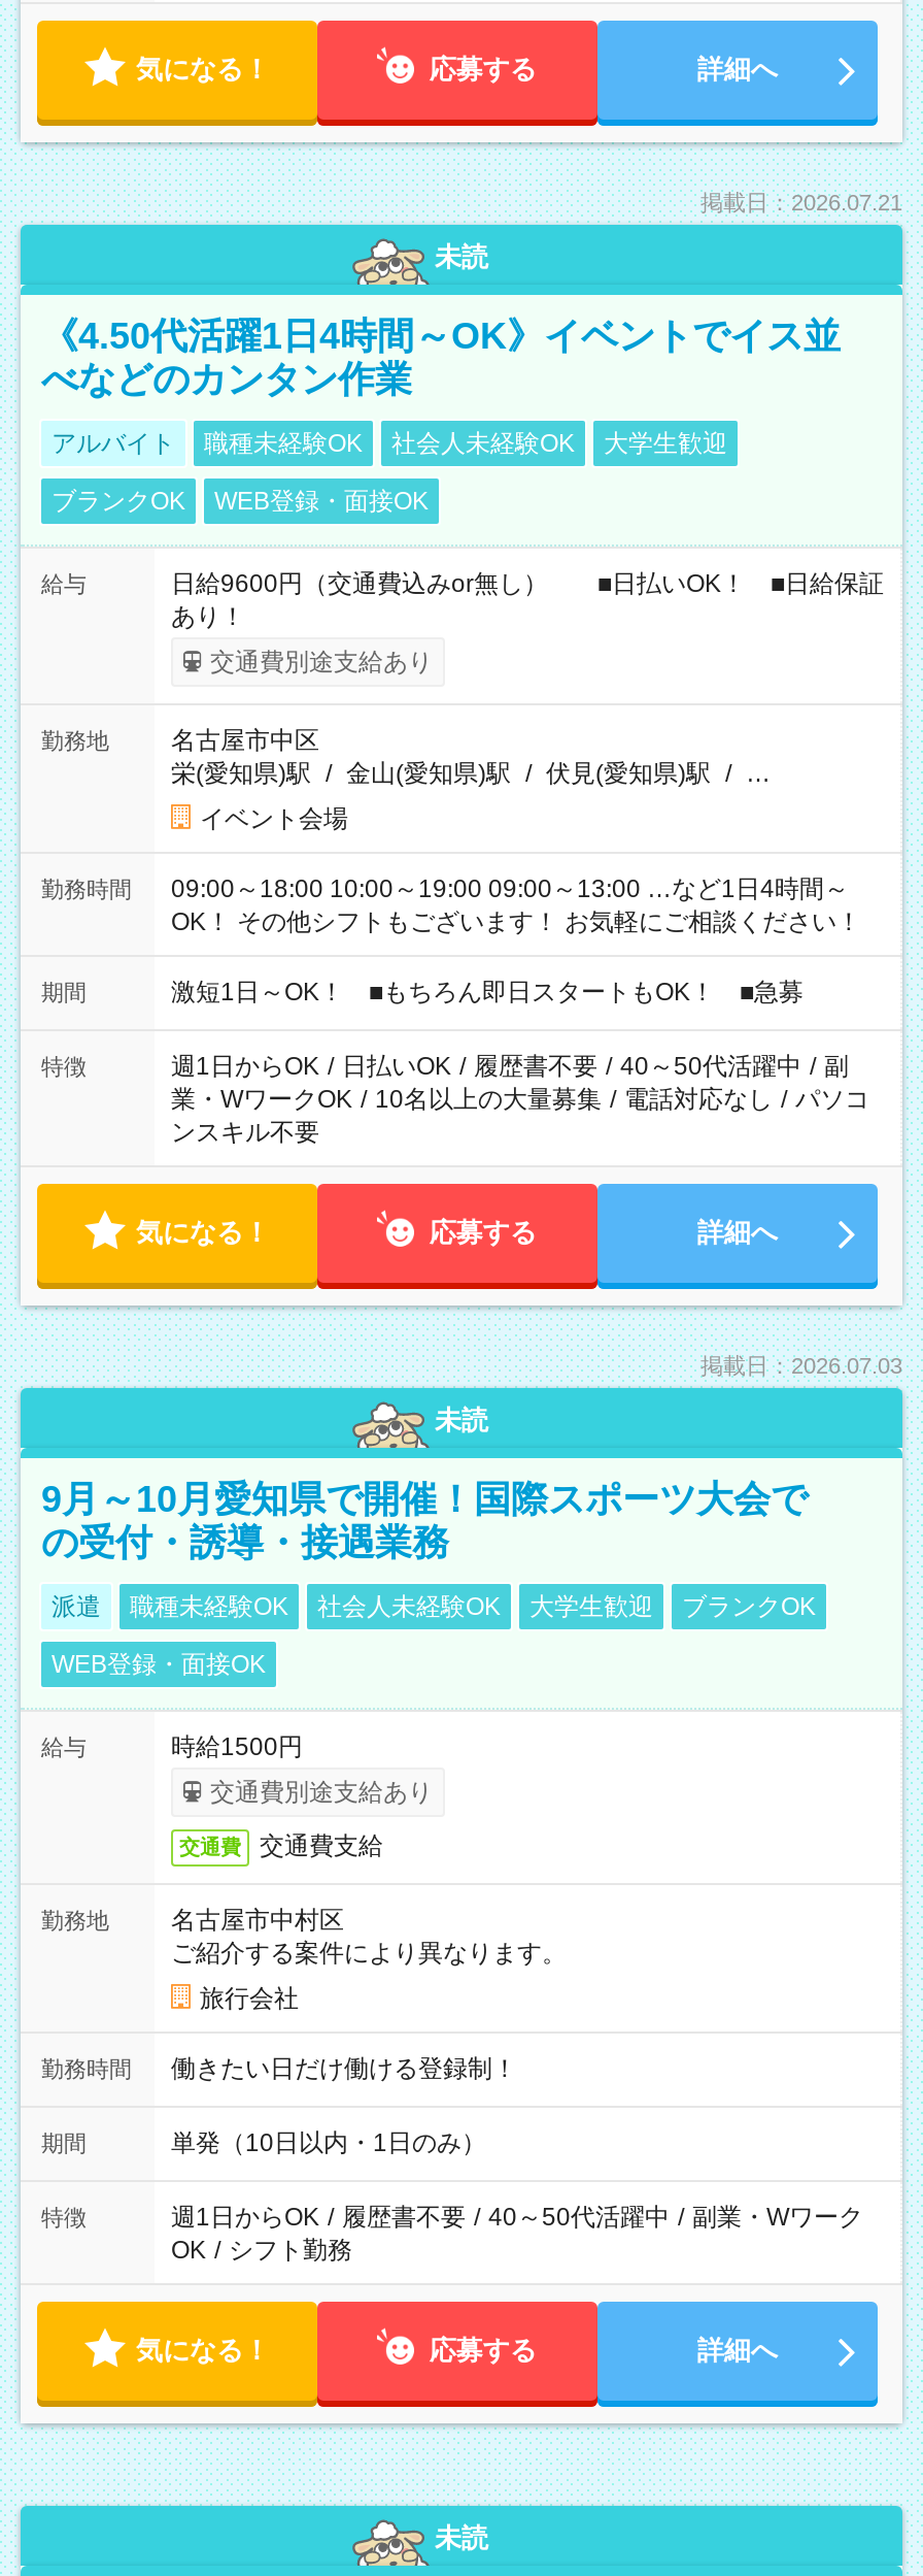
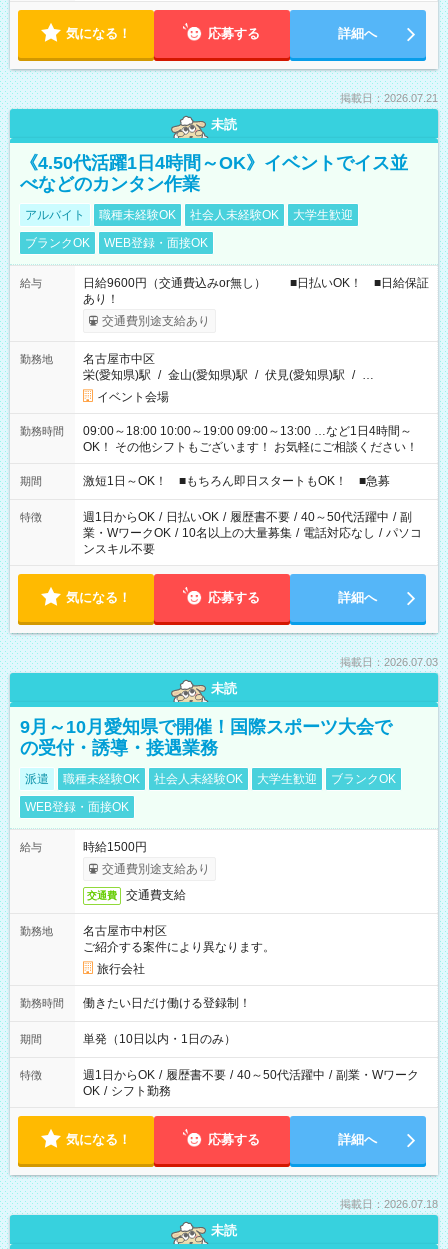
none -> [340,1198,438,1210] 掲載日：2026.07.18

